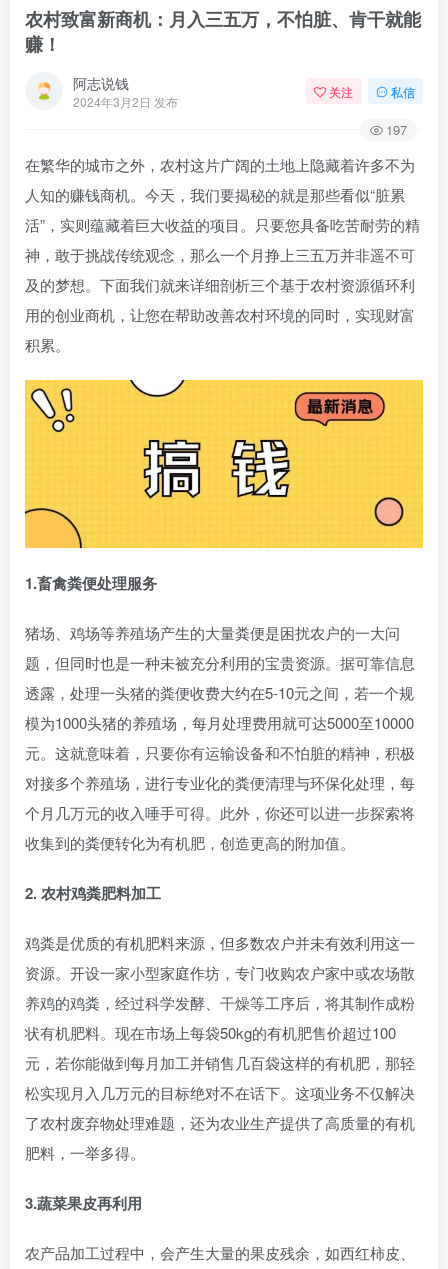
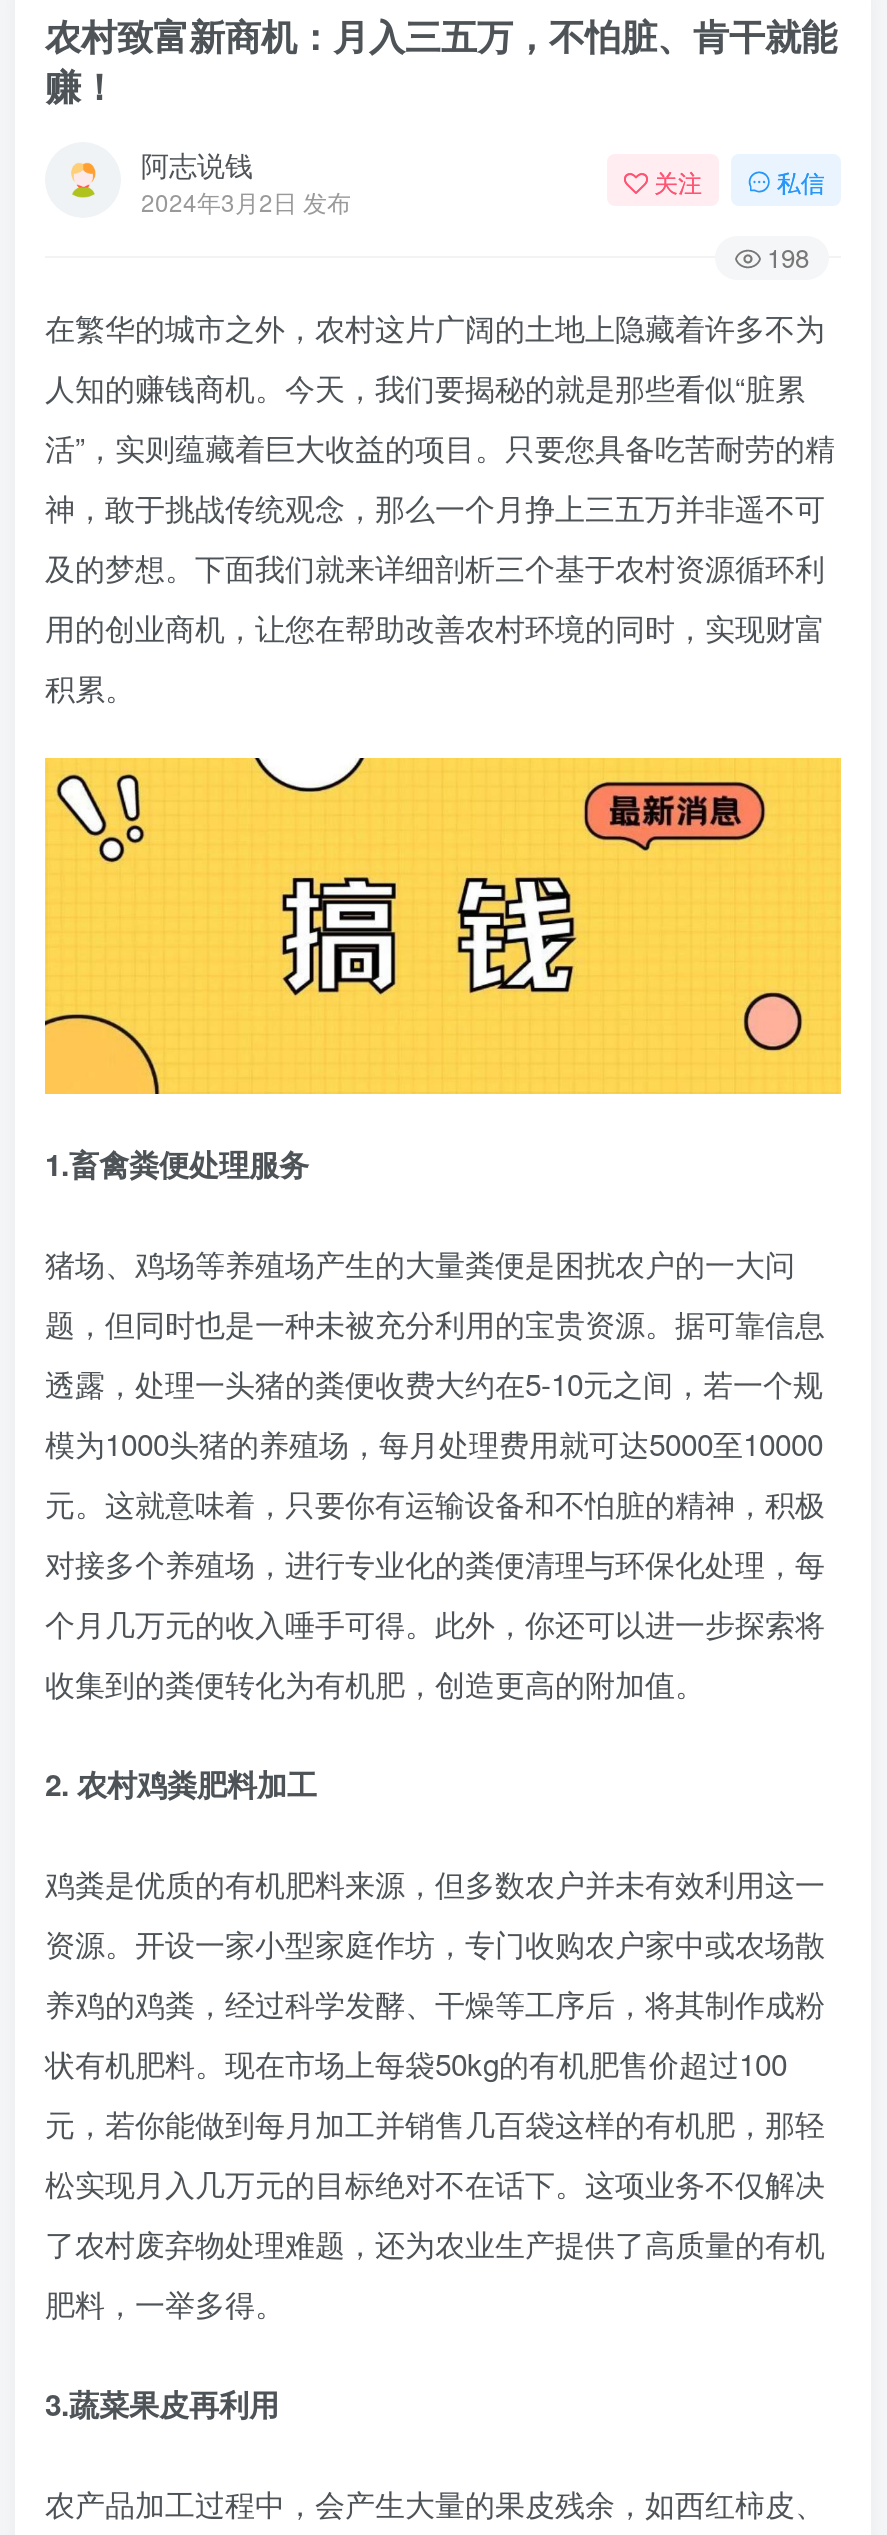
[386,120,407,139] 197 -> [767,238,809,276] 198

